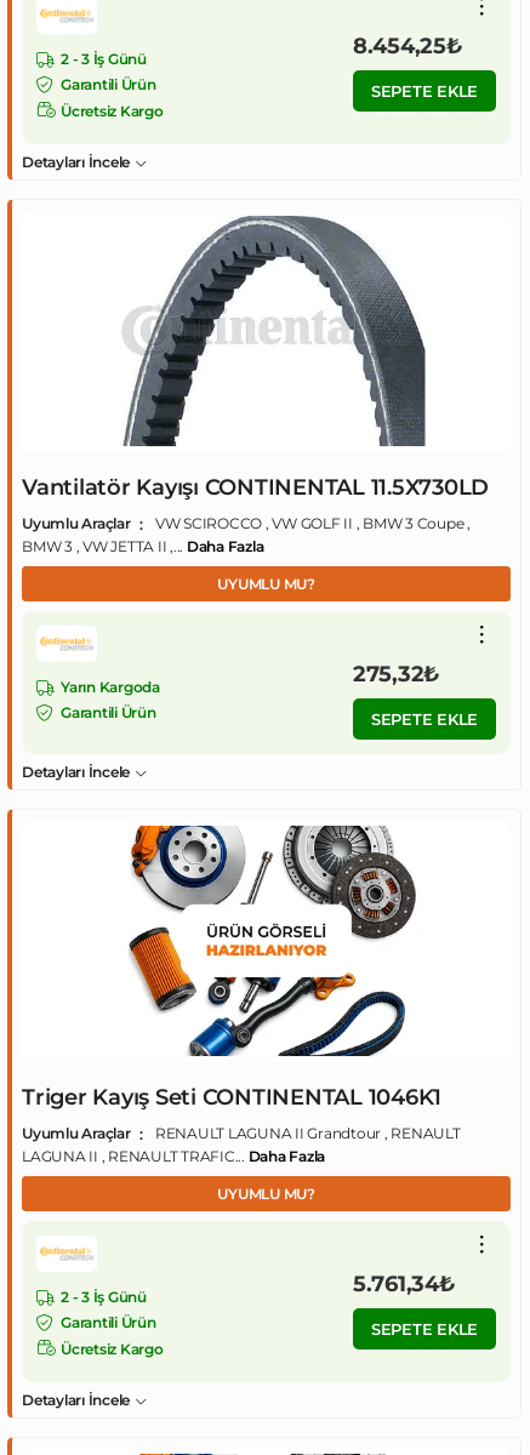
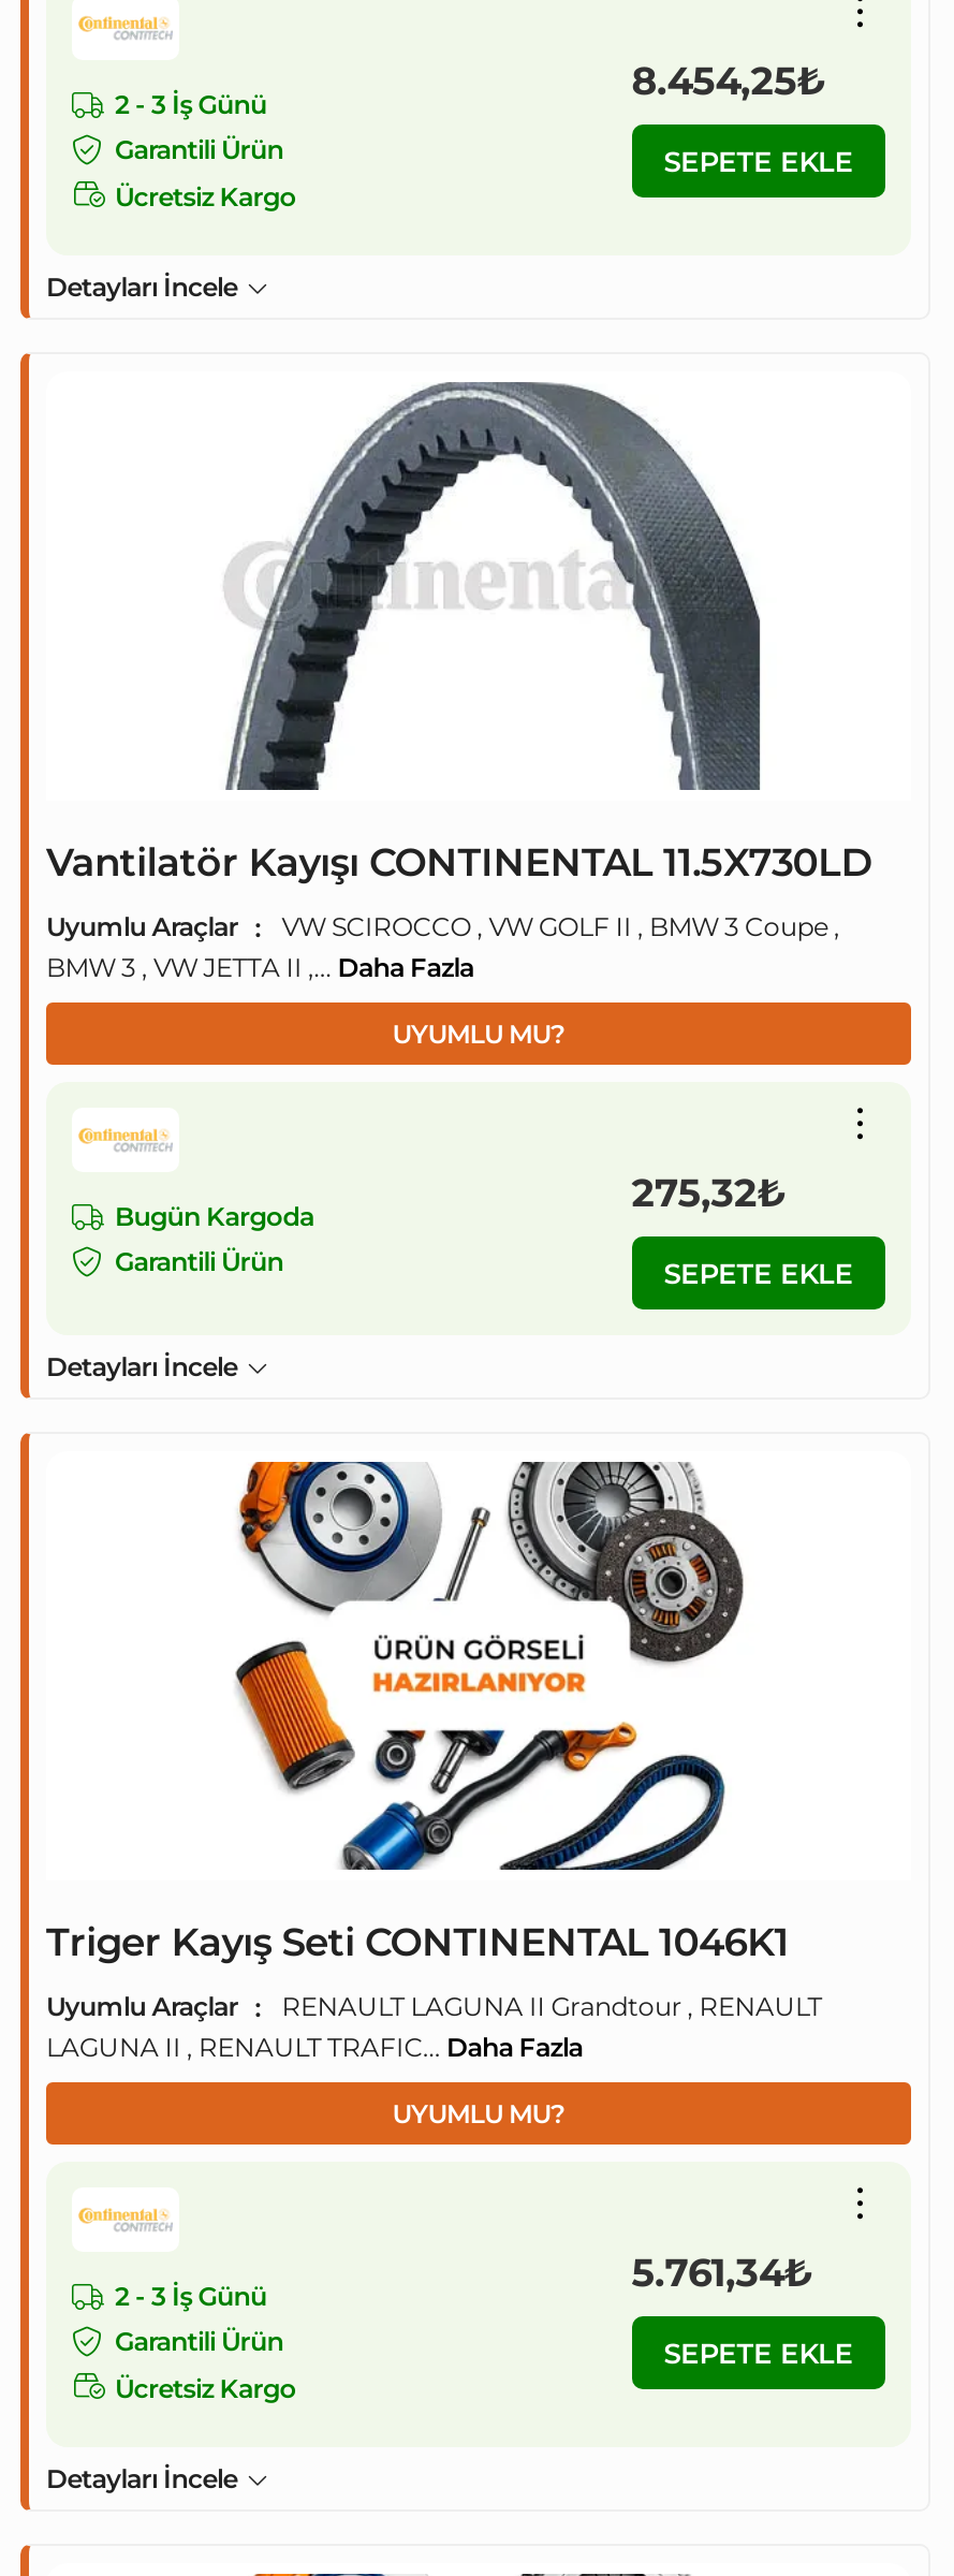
[61,678,160,696] Yarın Kargoda -> [115,1201,314,1233] Bugün Kargoda

